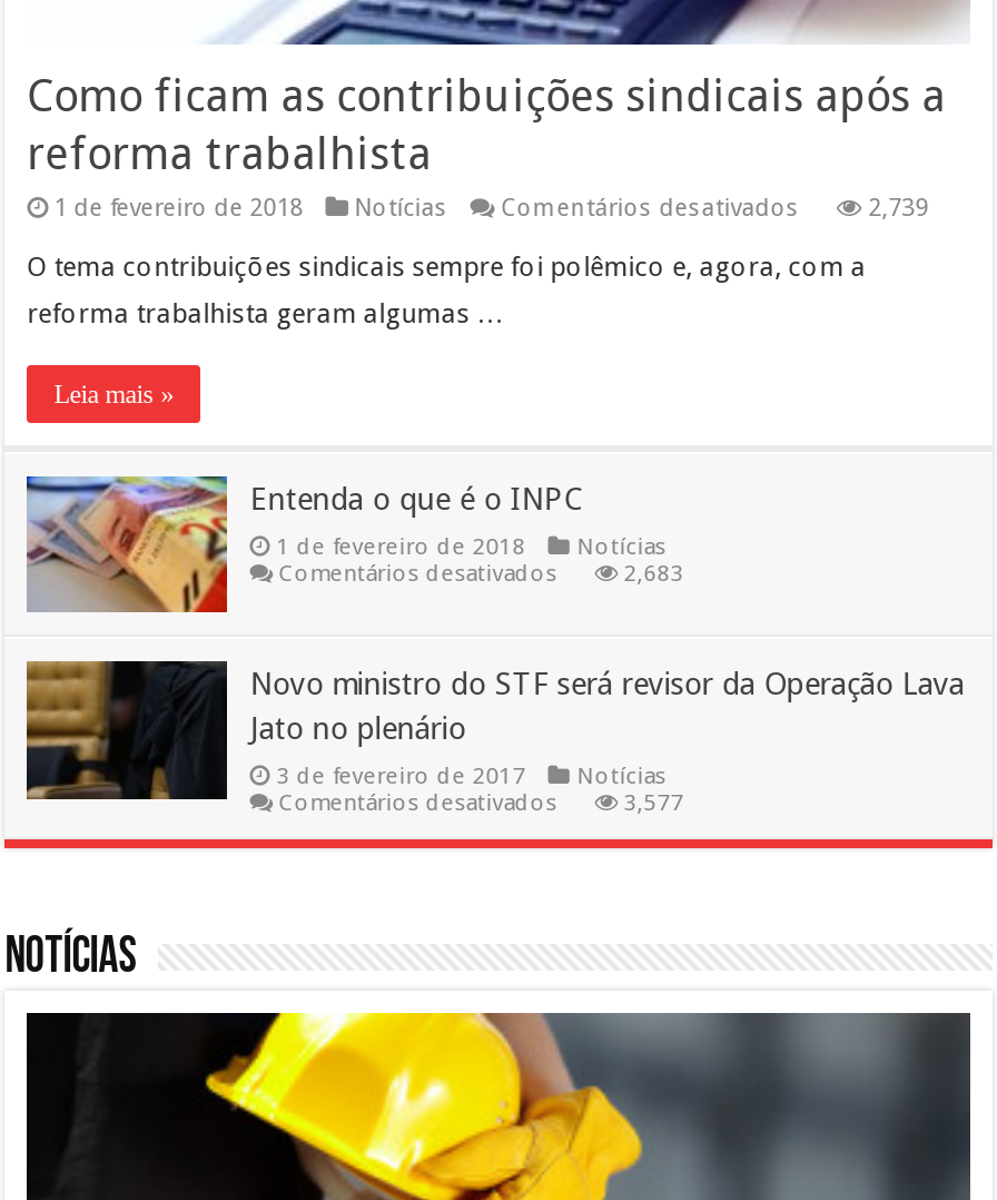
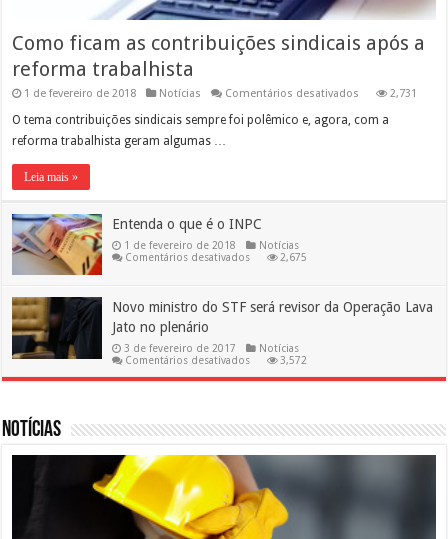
[868,194,928,223] 2,739 -> [390,87,417,100] 2,731
[624,559,684,586] 2,683 -> [280,251,307,263] 2,675
[624,789,684,816] 3,577 -> [280,354,307,366] 3,572

